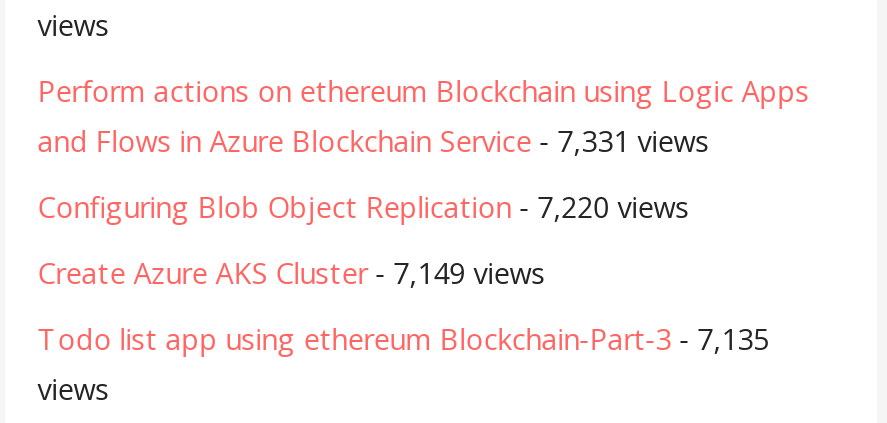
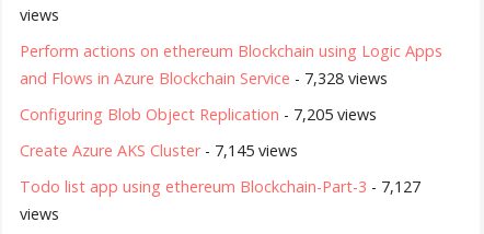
[37,123,709,161] and Flows in Azure Blockchain Service - 7,331 views -> [20,67,388,88] and Flows in Azure Blockchain Service - 7,328 views
[37,189,689,227] Configuring Blob Object Replication - 7,220 views -> [20,103,377,124] Configuring Blob Object Replication - 7,205 views
[37,255,545,293] Create Azure AKS Cluster - 7,149 views -> [20,139,298,160] Create Azure AKS Cluster - 7,145 views
[37,321,769,359] Todo list app using ethereum Blockchain-Part-3 - 7,135 -> [20,175,421,196] Todo list app using ethereum Blockchain-Part-3 - 7,127

